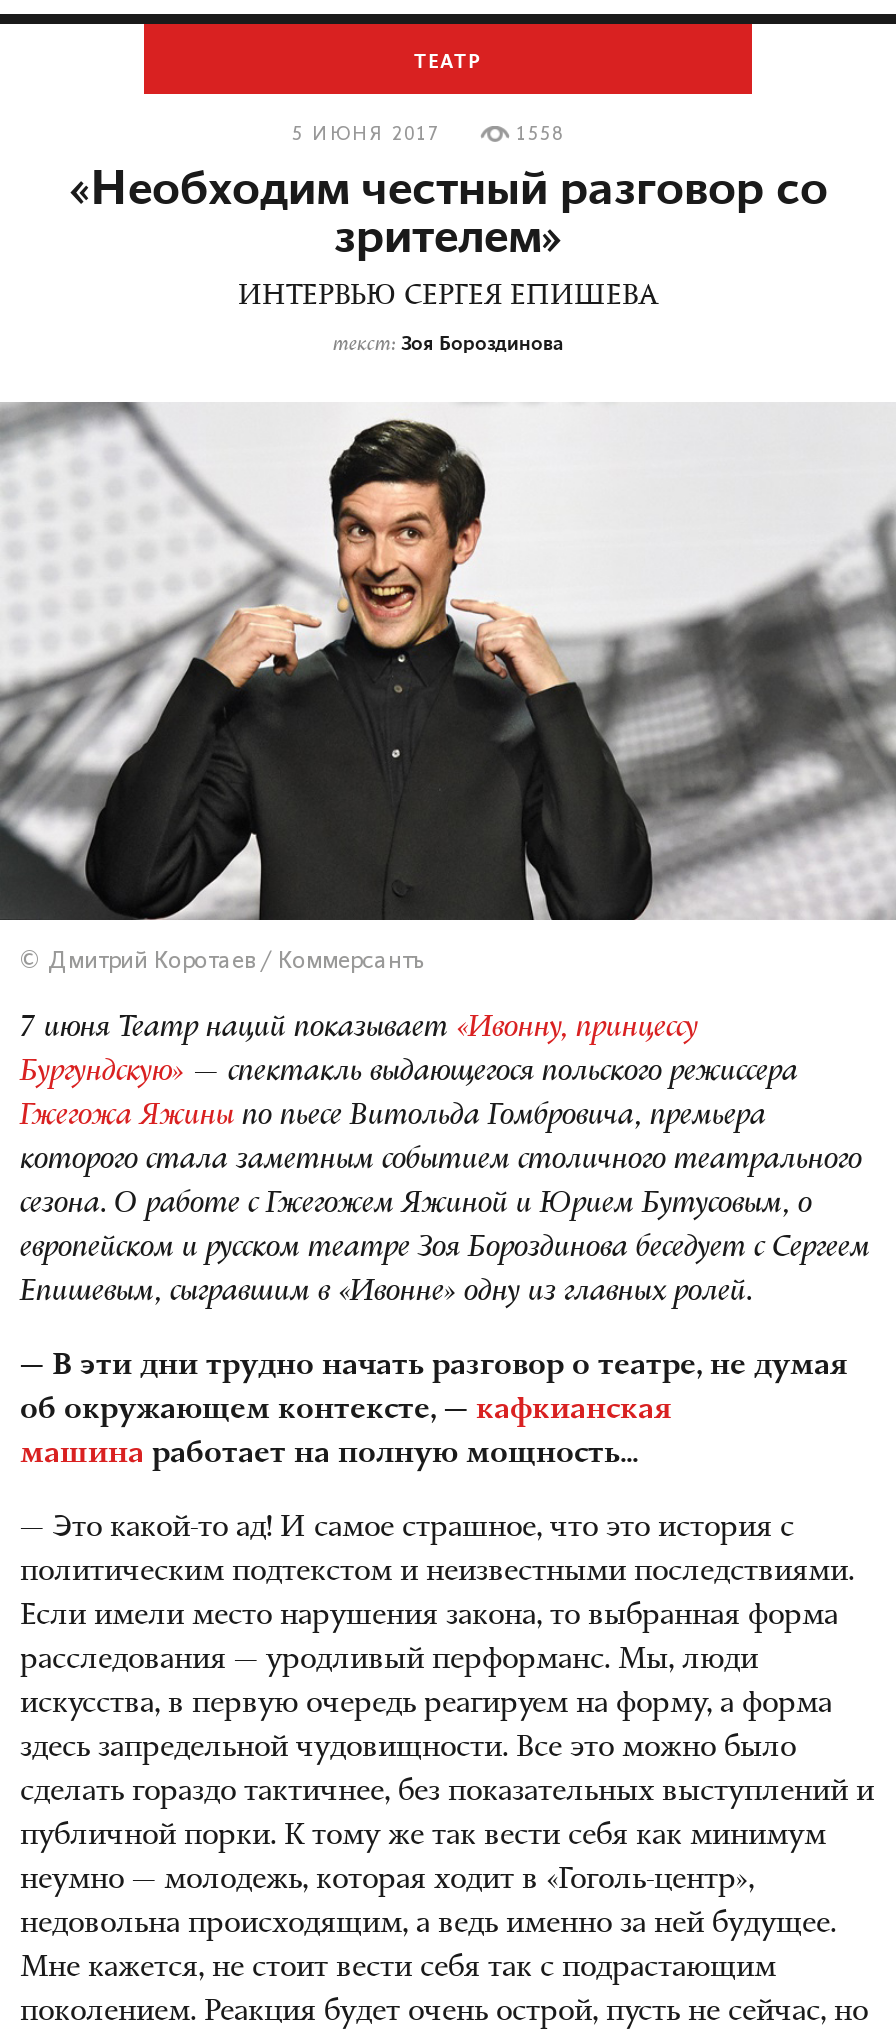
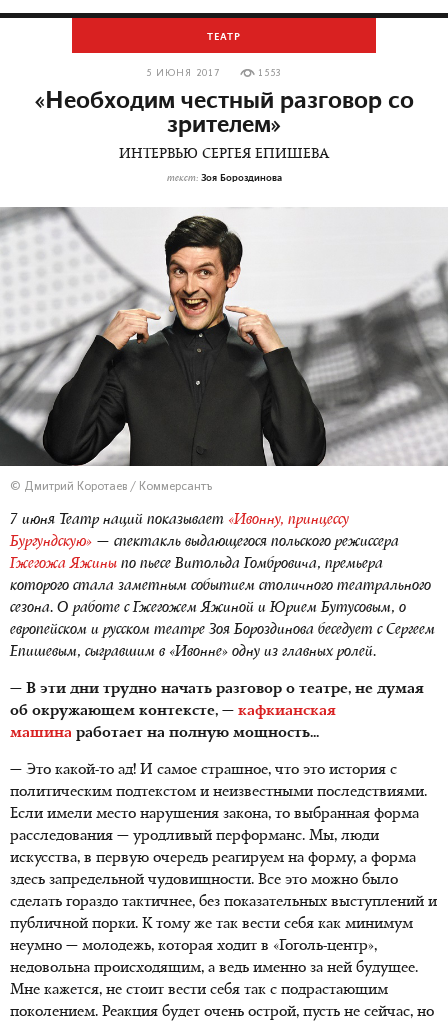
[516,124,564,146] 1558 -> [258,68,282,79] 1553

